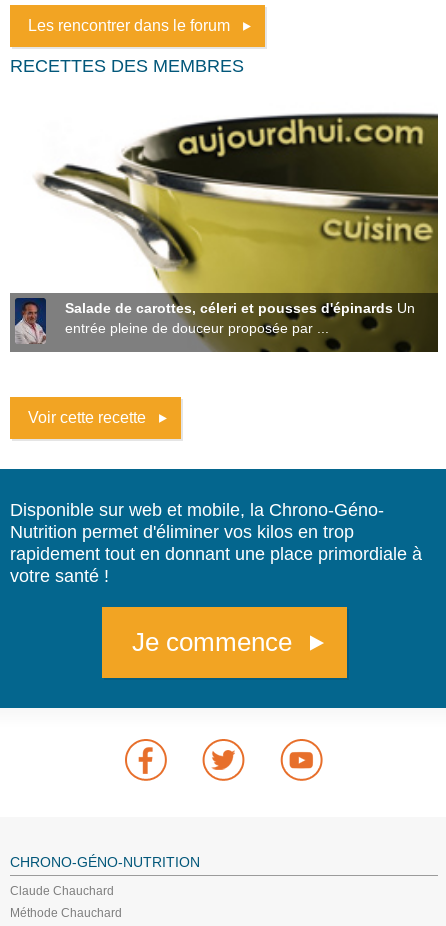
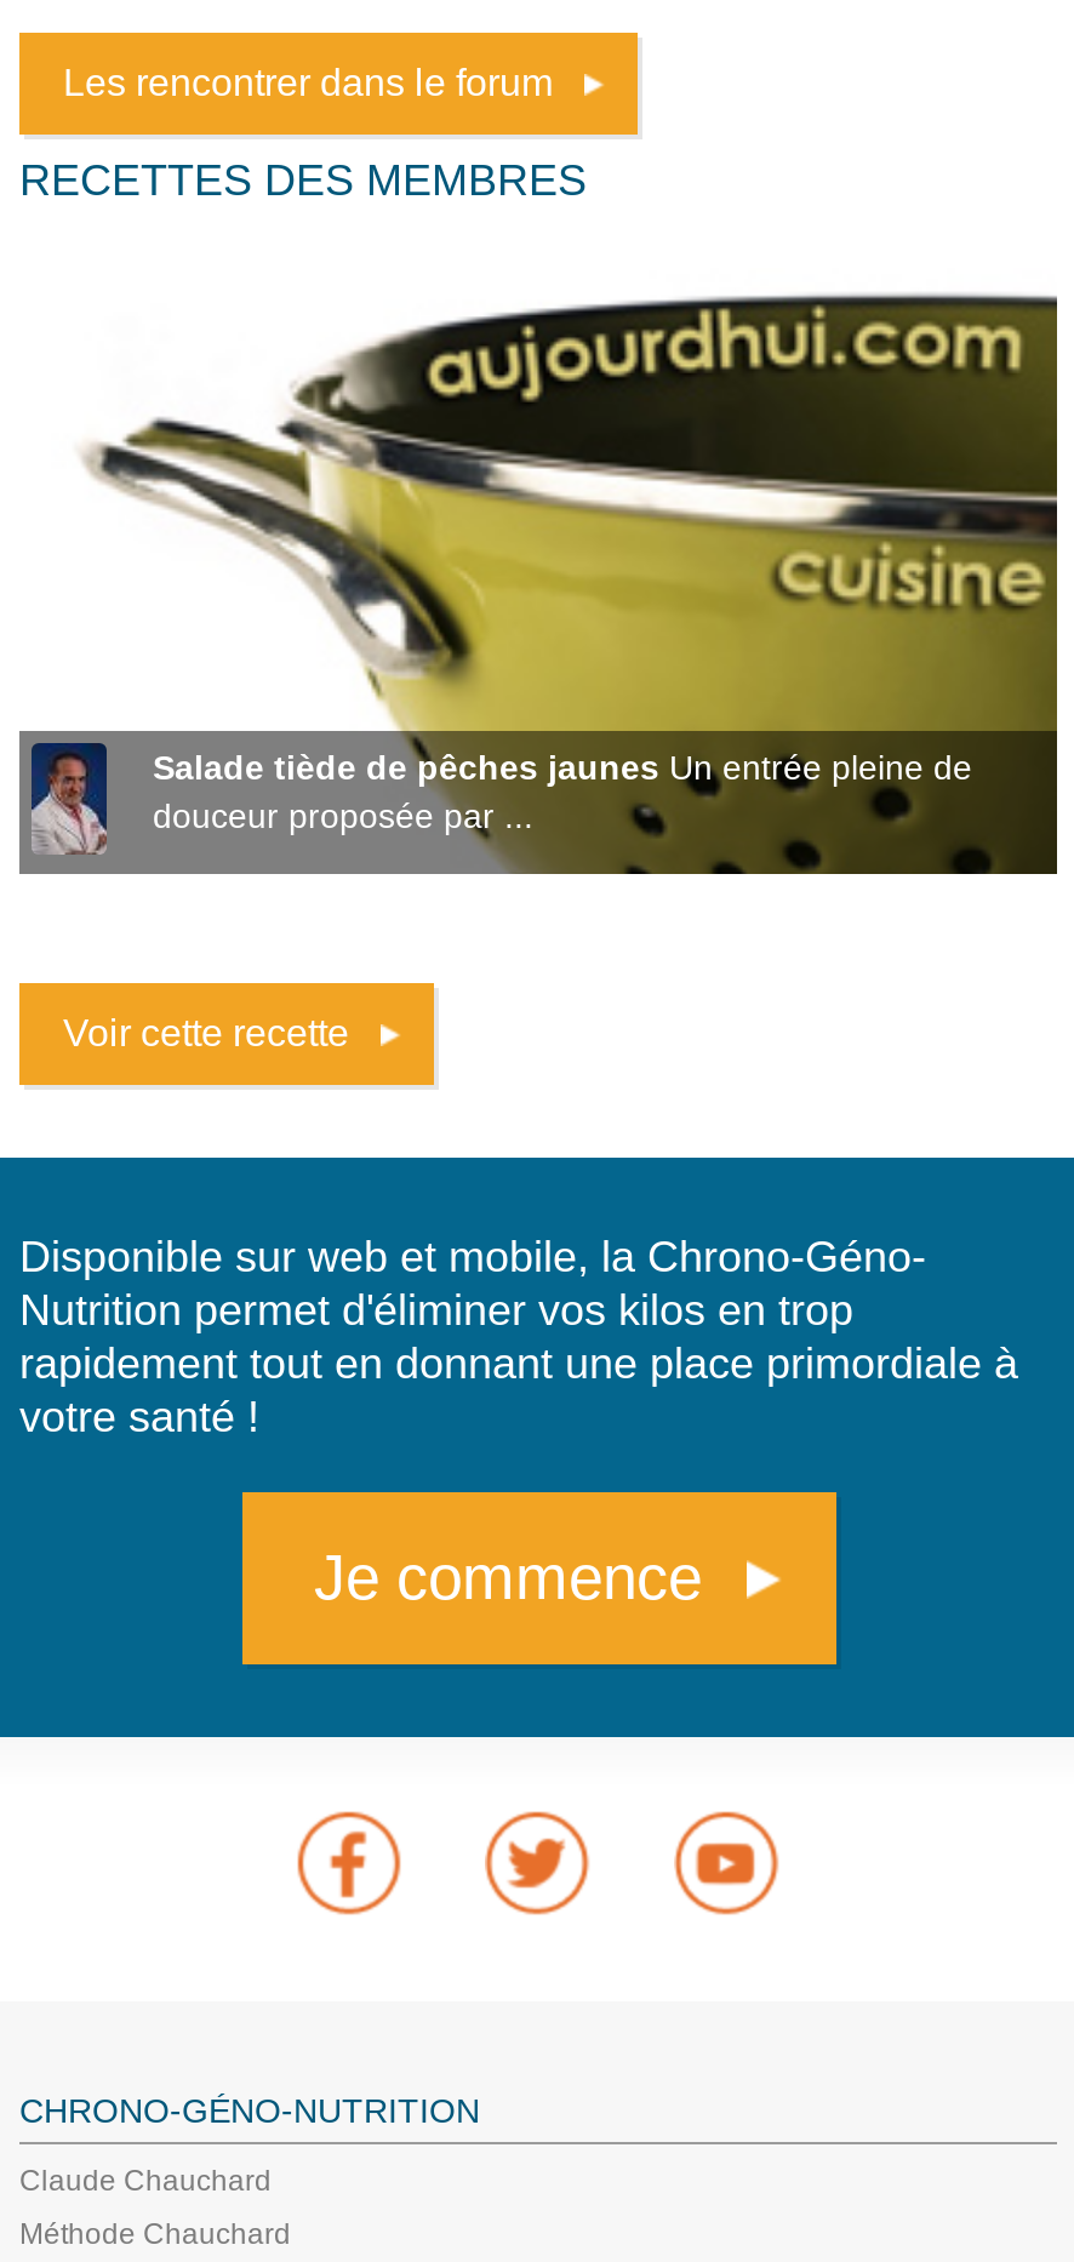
[65,300,415,336] Salade de carottes, céleri et pousses d'épinards Un | entrée pleine de douceur proposée par ... -> [153,748,972,835] Salade tiède de pêches jaunes Un entrée pleine de | douceur proposée par ...

